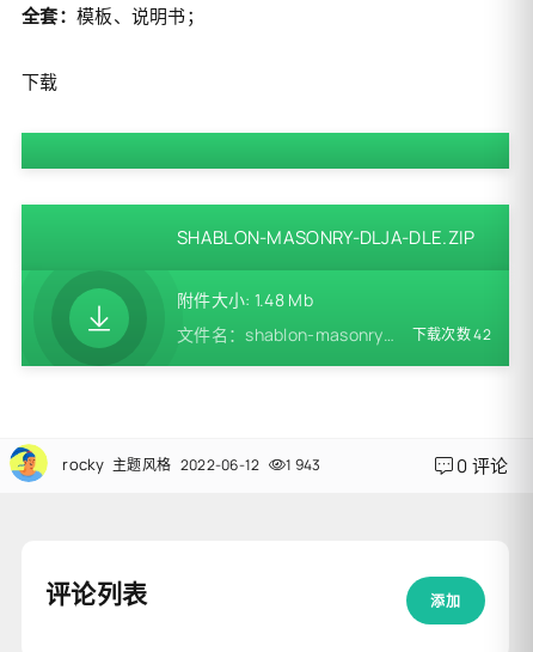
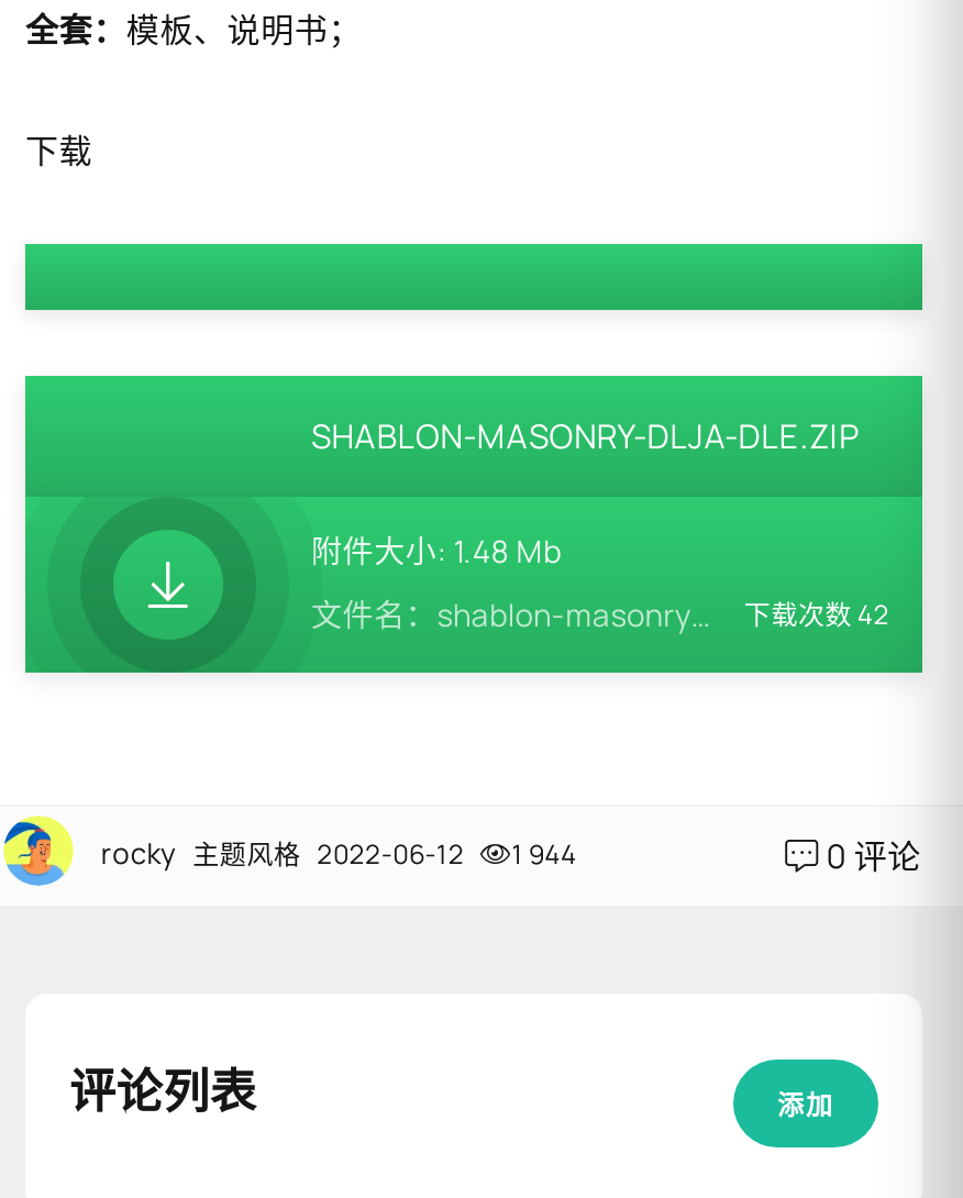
[63,453,321,475] rocky 主题风格 2022-06-12 1 943 -> [101,833,577,873] rocky 主题风格 2022-06-12 1 944

